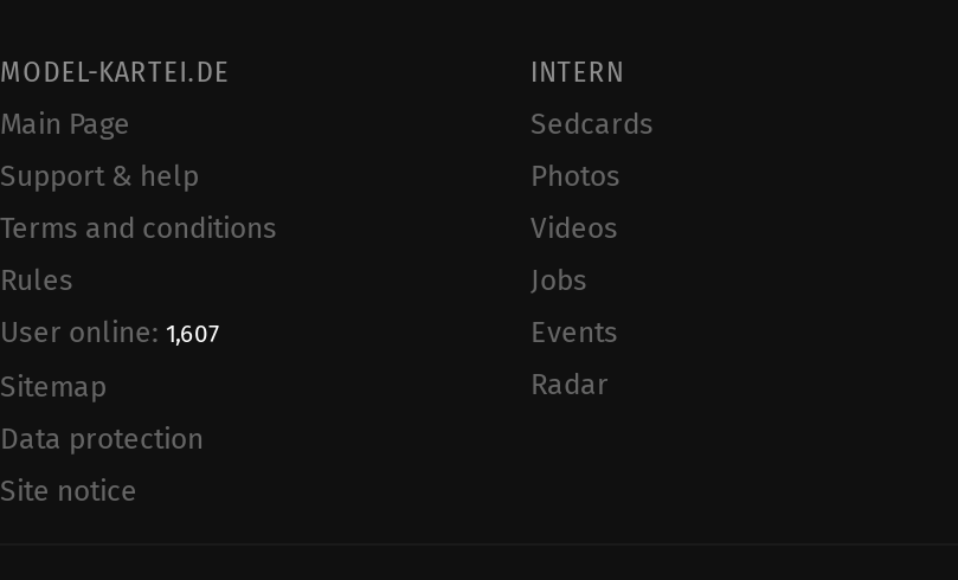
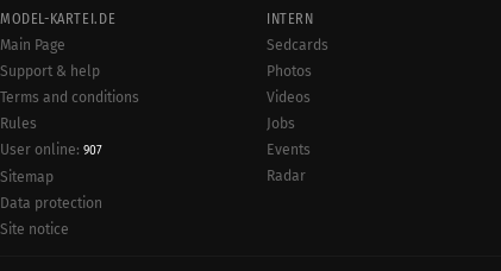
[0,316,220,349] User online: 1,607 -> [0,141,102,158] User online: 907

